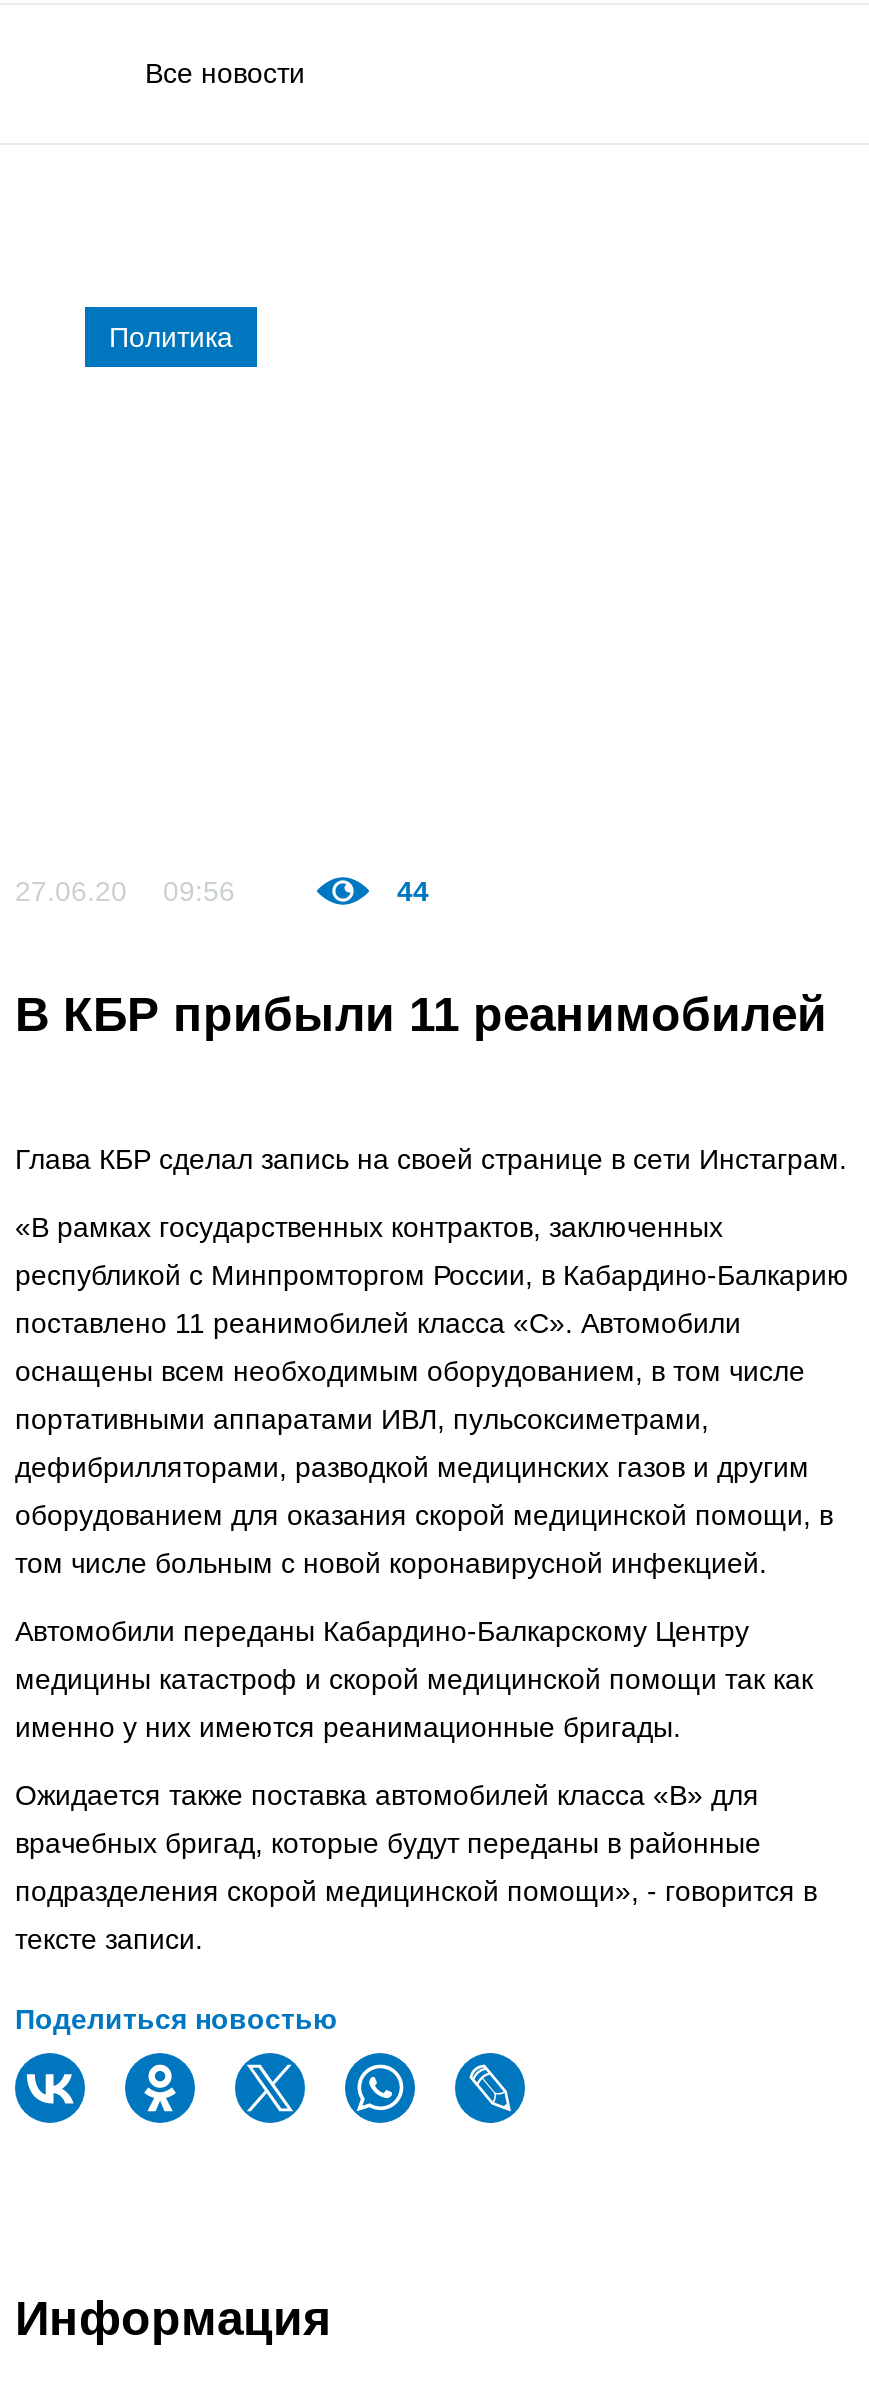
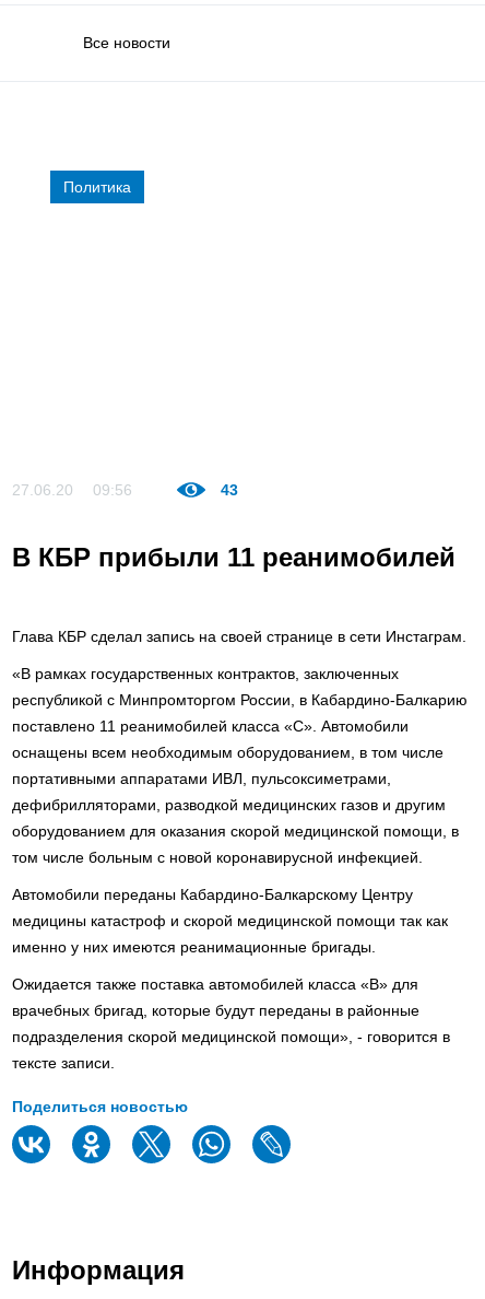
[397,875,429,907] 44 -> [221,481,238,498] 43

